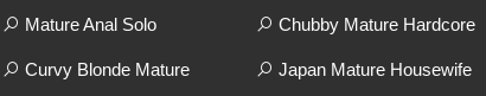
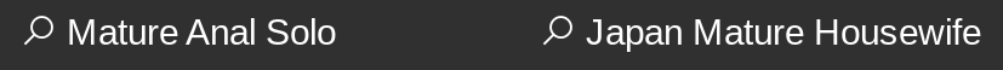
[20,14,475,79] Chubby Mature Hardcore | Curvy Blonde Mature -> none

